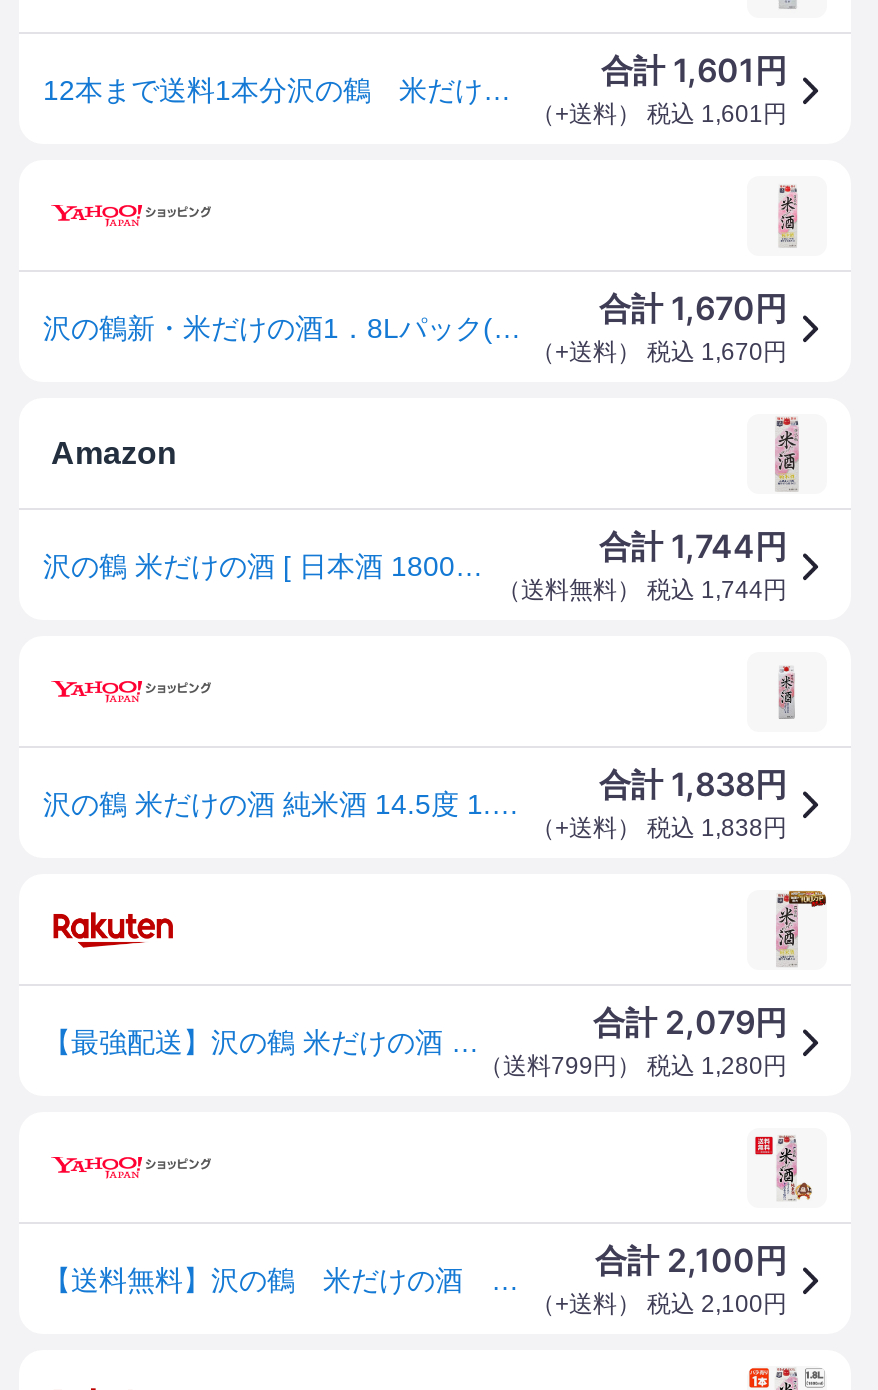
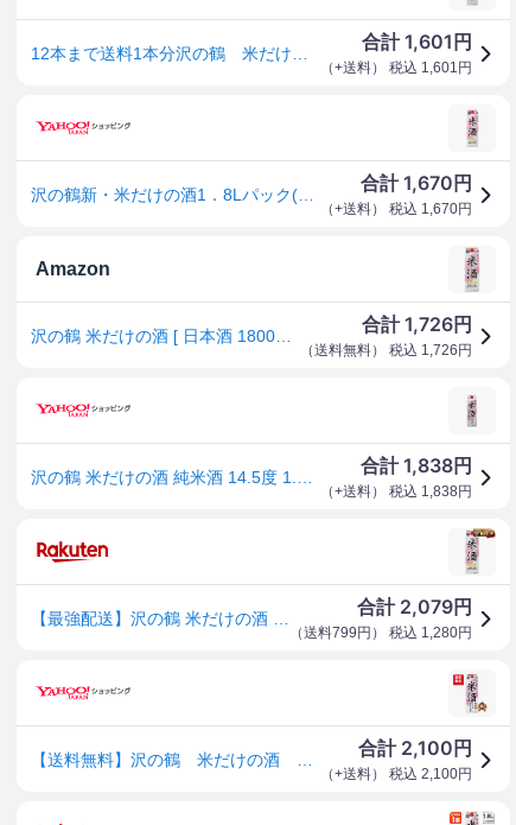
[599,526,787,566] 合計1,744円 -> [362,312,472,336] 合計1,726円
[497,576,787,604] （送料無料） 税込1,744円 -> [300,342,472,358] （送料無料） 税込1,726円

